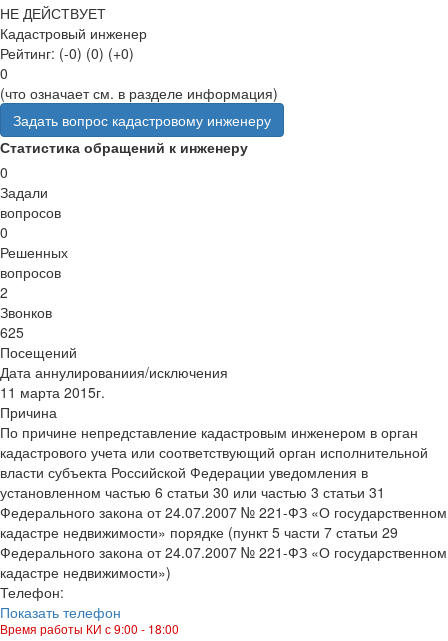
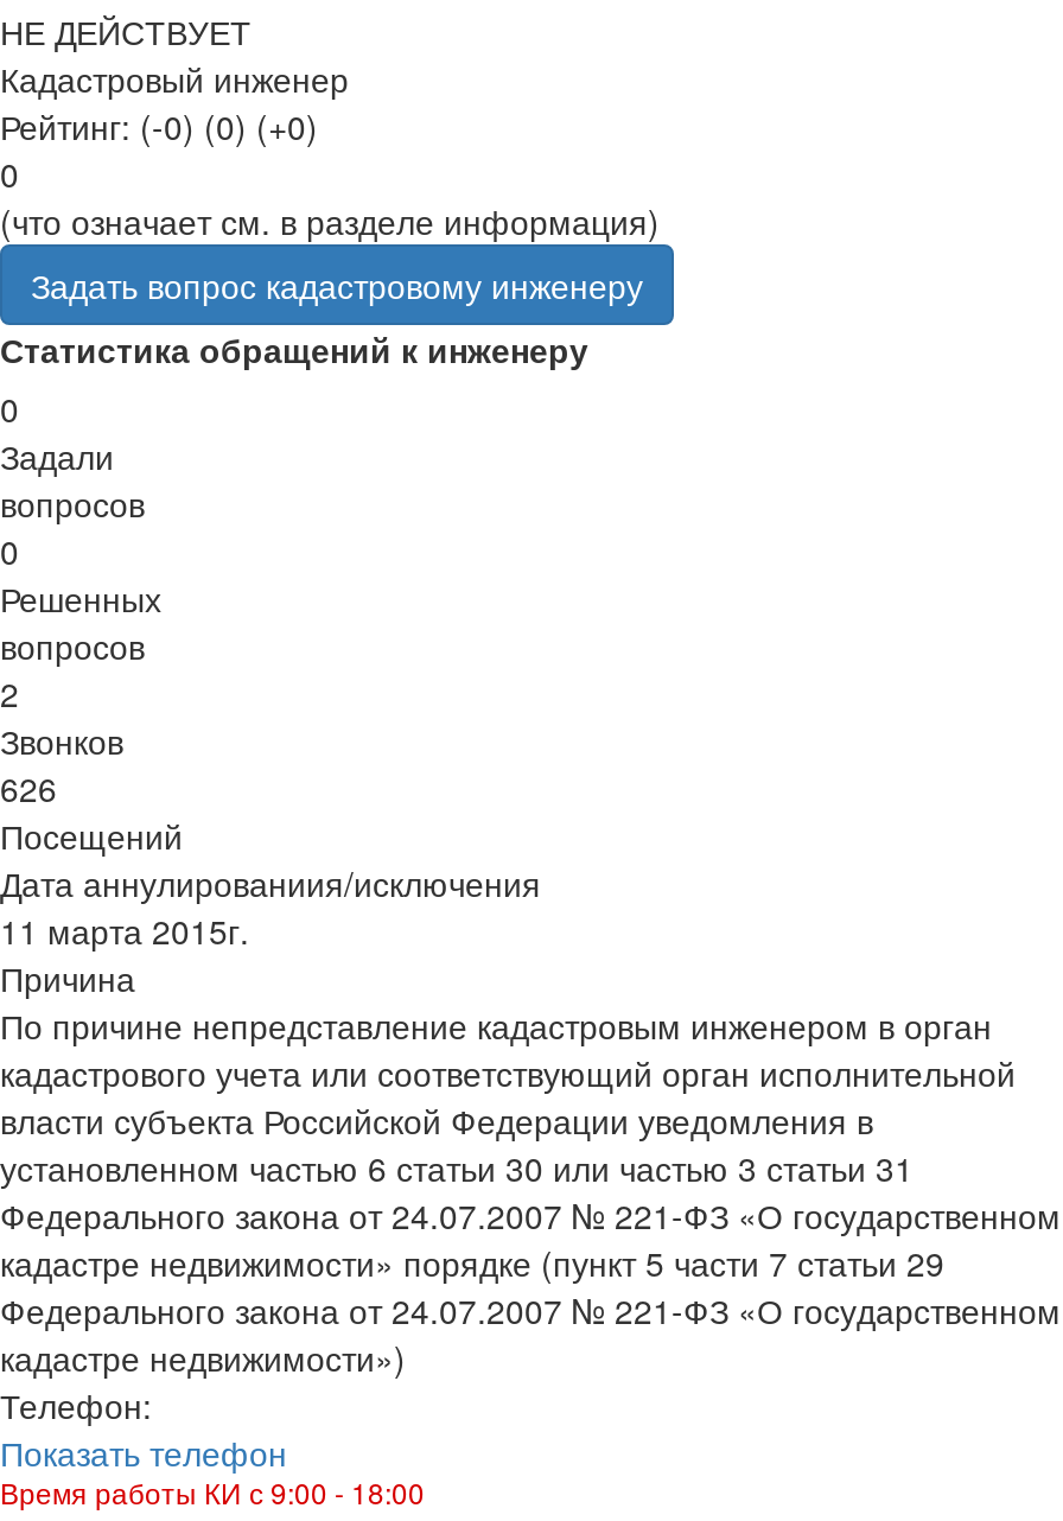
[0,322,24,342] 625 -> [0,764,57,812] 626

